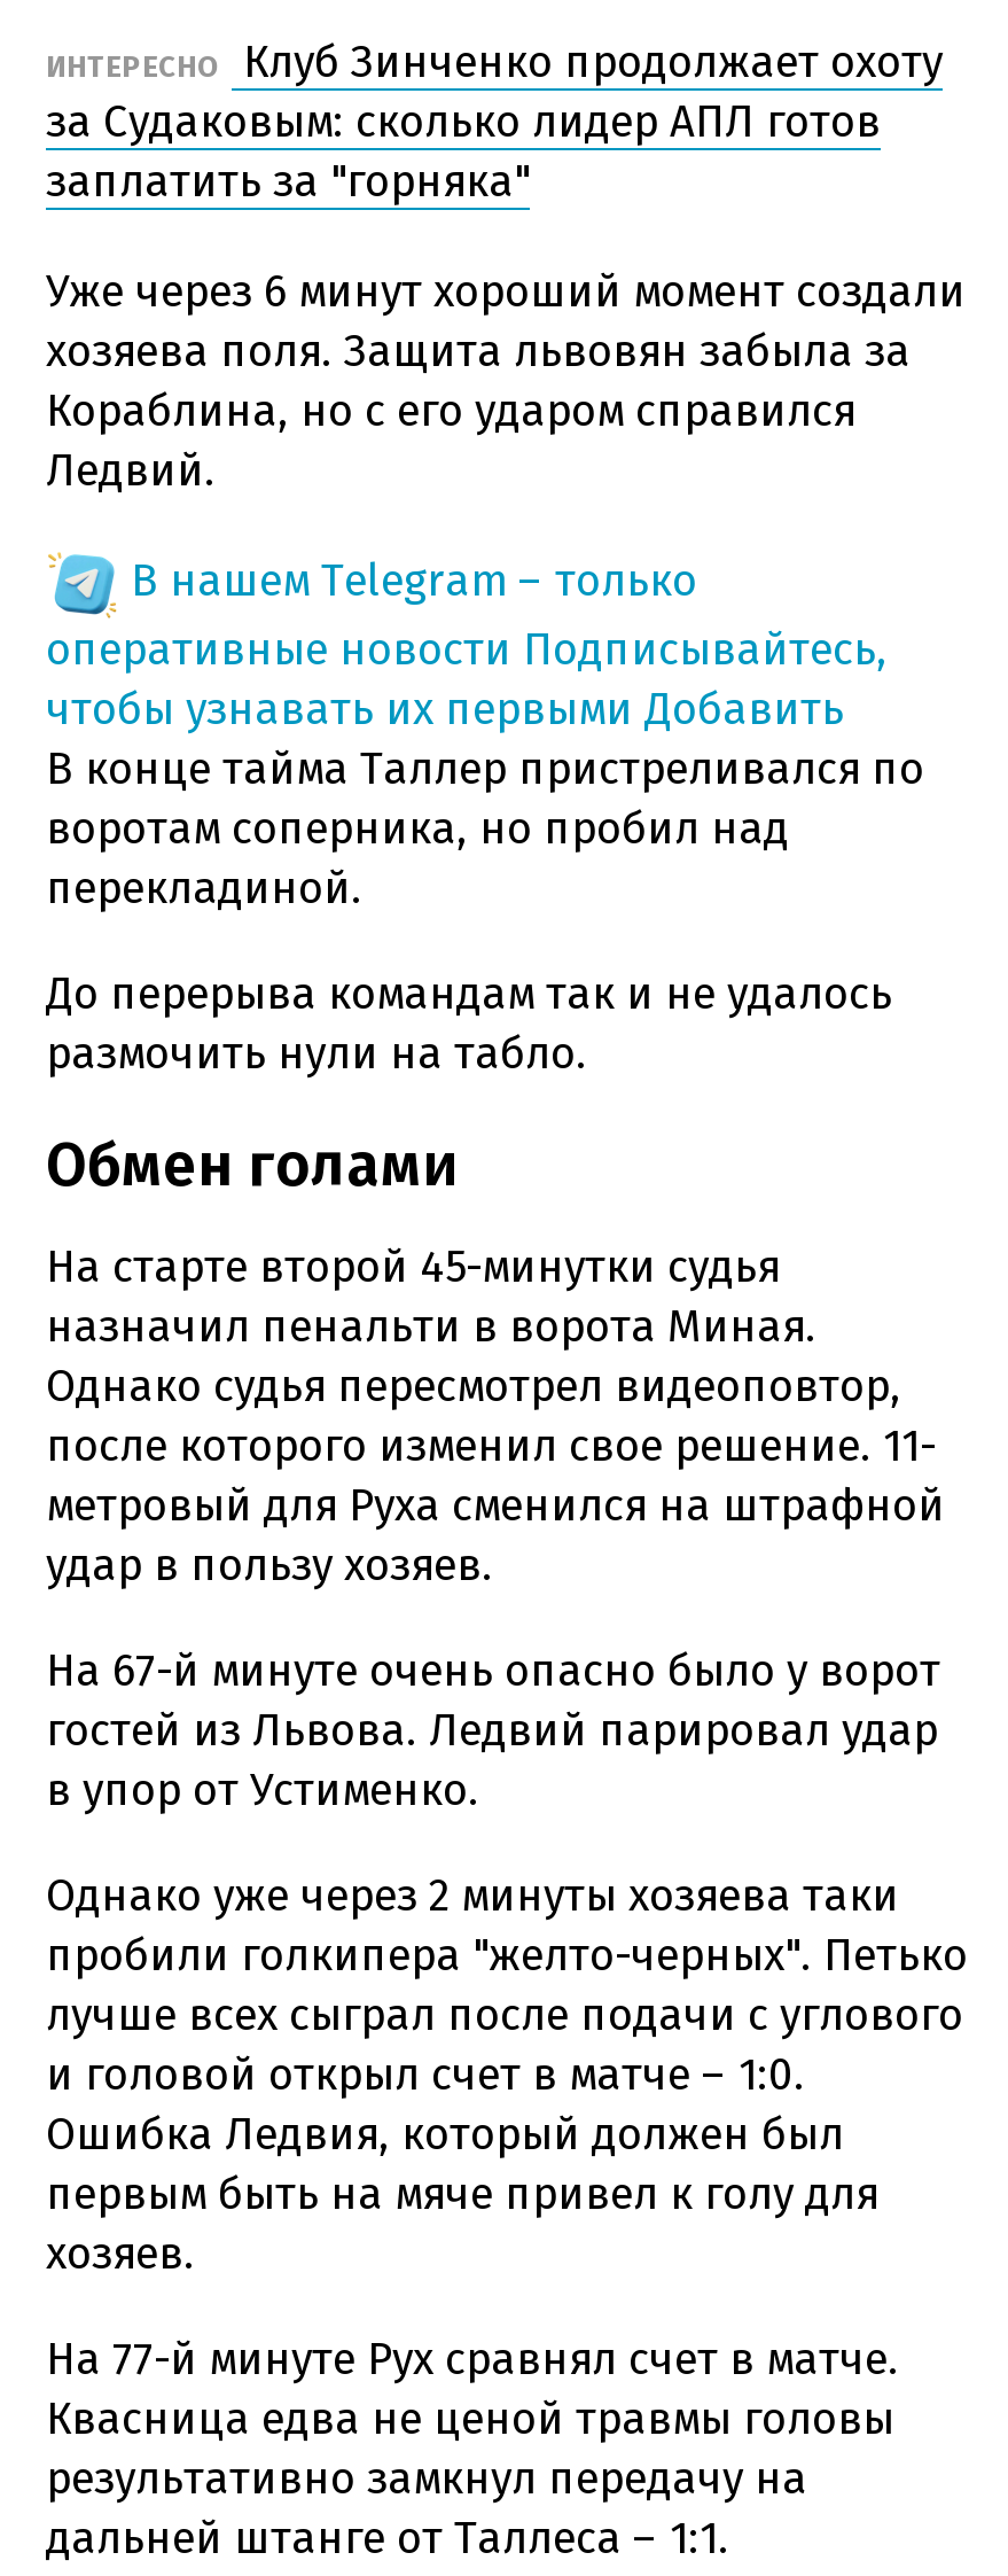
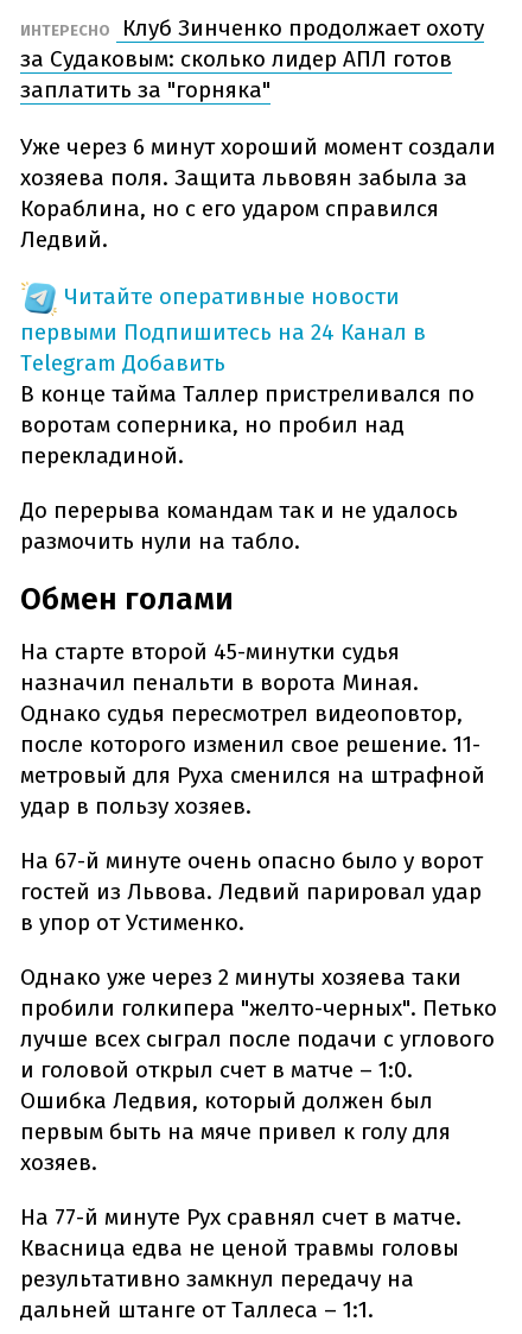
[46,553,888,735] В нашем Telegram – только | оперативные новости Подписывайтесь, | чтобы узнавать их первыми Добавить -> [20,282,426,376] Читайте оперативные новости | первыми Подпишитесь на 24 Канал в | Telegram Добавить

